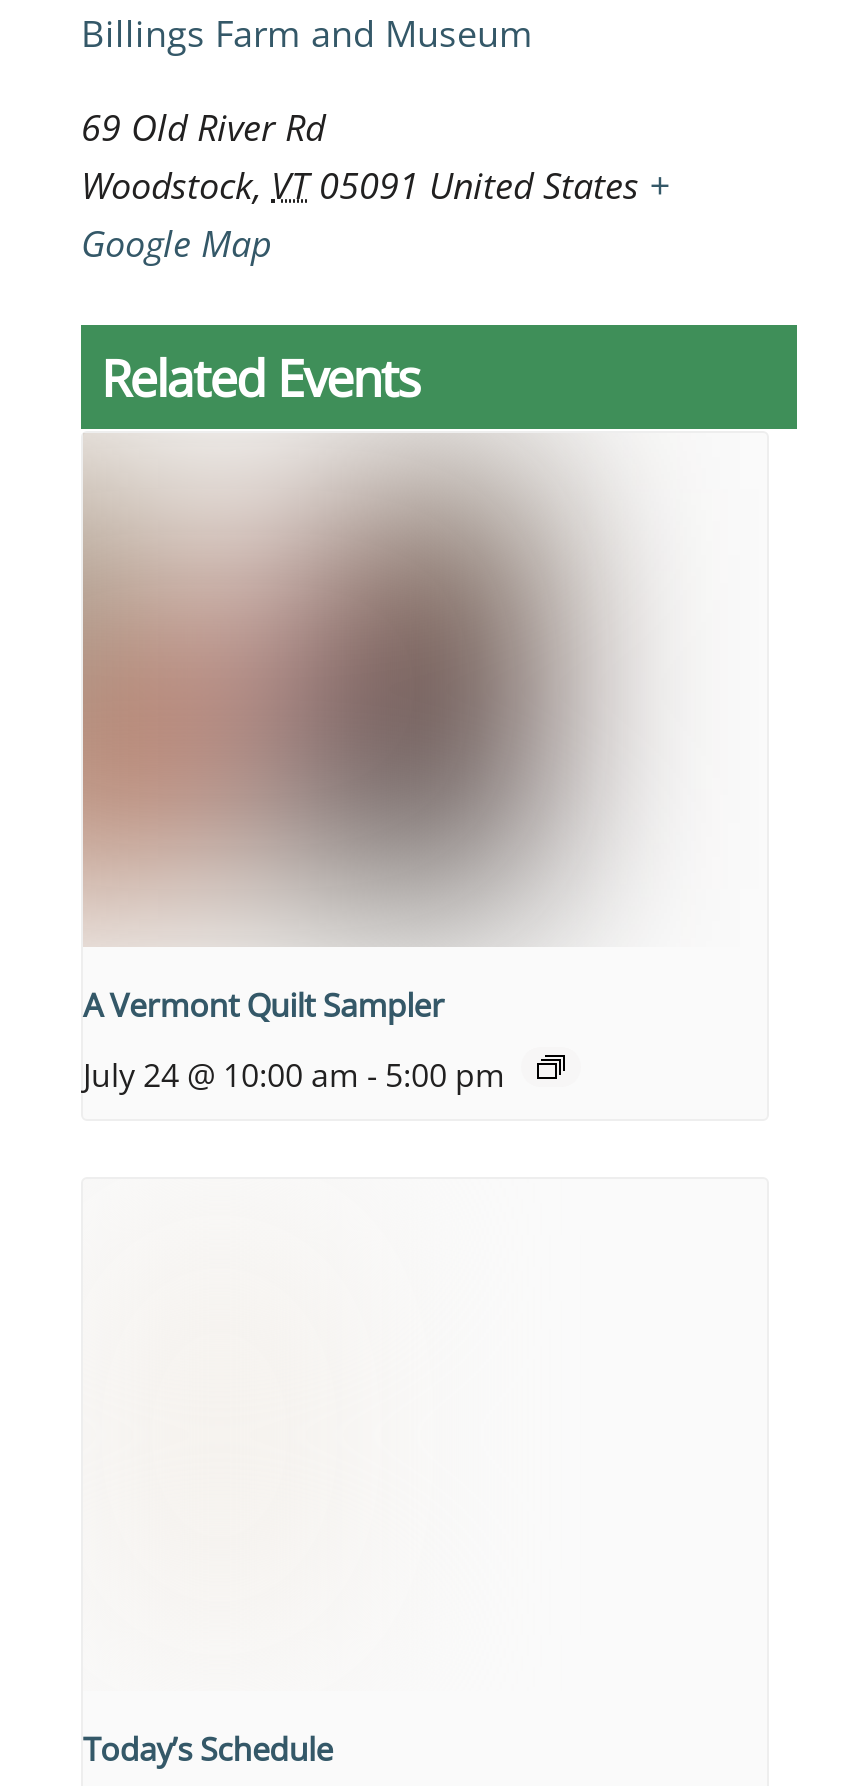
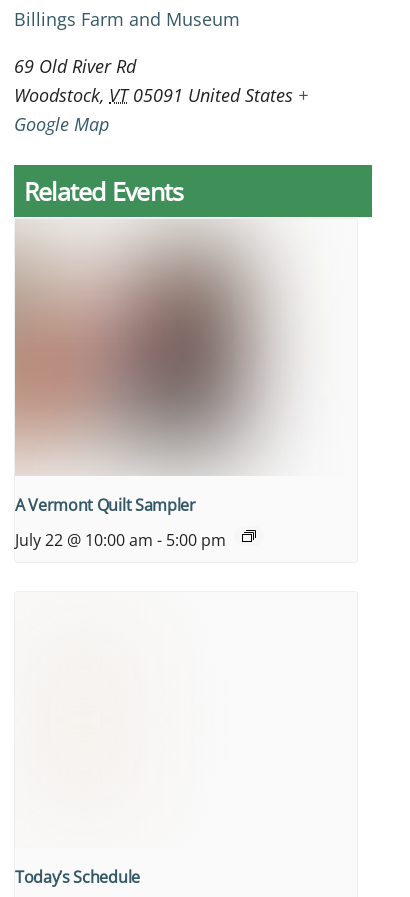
[83,1052,505,1096] July 24 @ 10:00 am - 5:00 pm -> [15,528,226,550] July 22 @ 10:00 am - 5:00 pm

